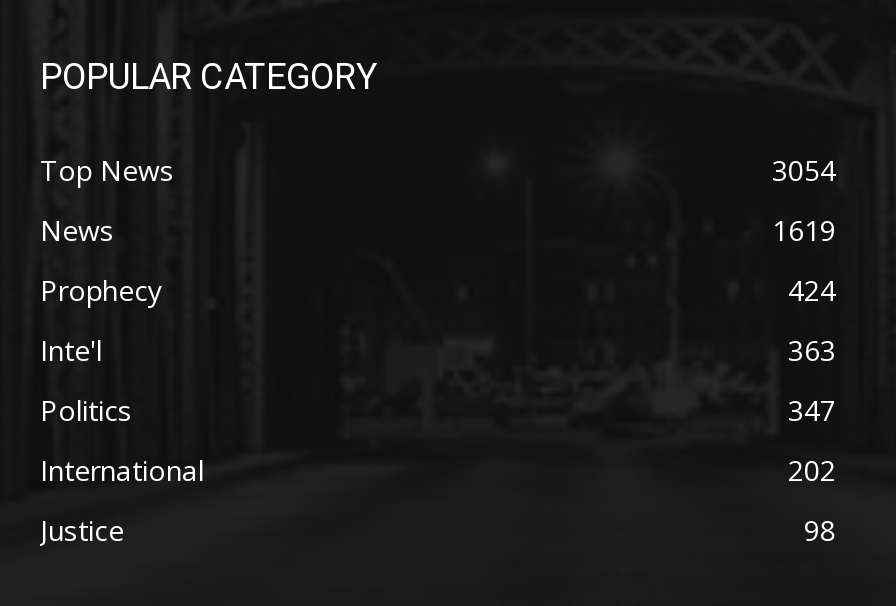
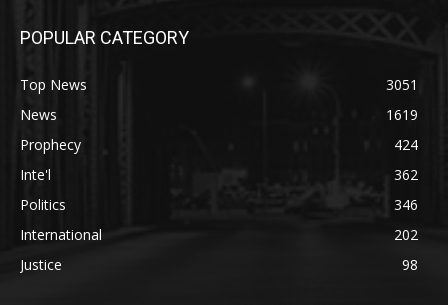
[772,150,836,188] 3054 -> [386,75,418,94] 3051
[788,330,836,368] 363 -> [394,165,418,184] 362
[788,390,836,428] 347 -> [394,195,418,214] 346

